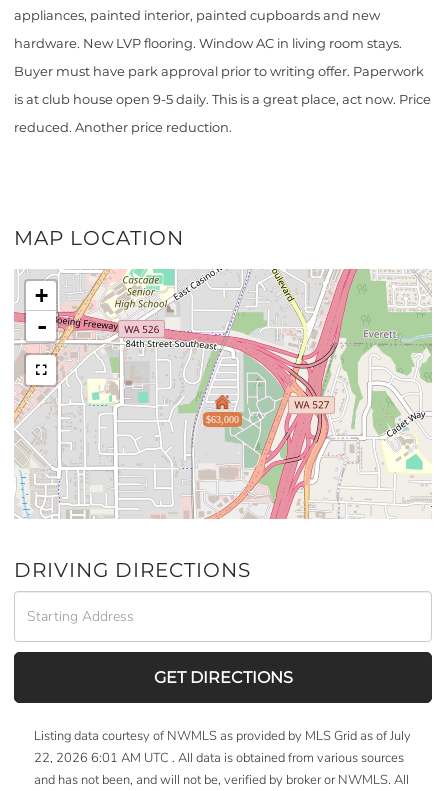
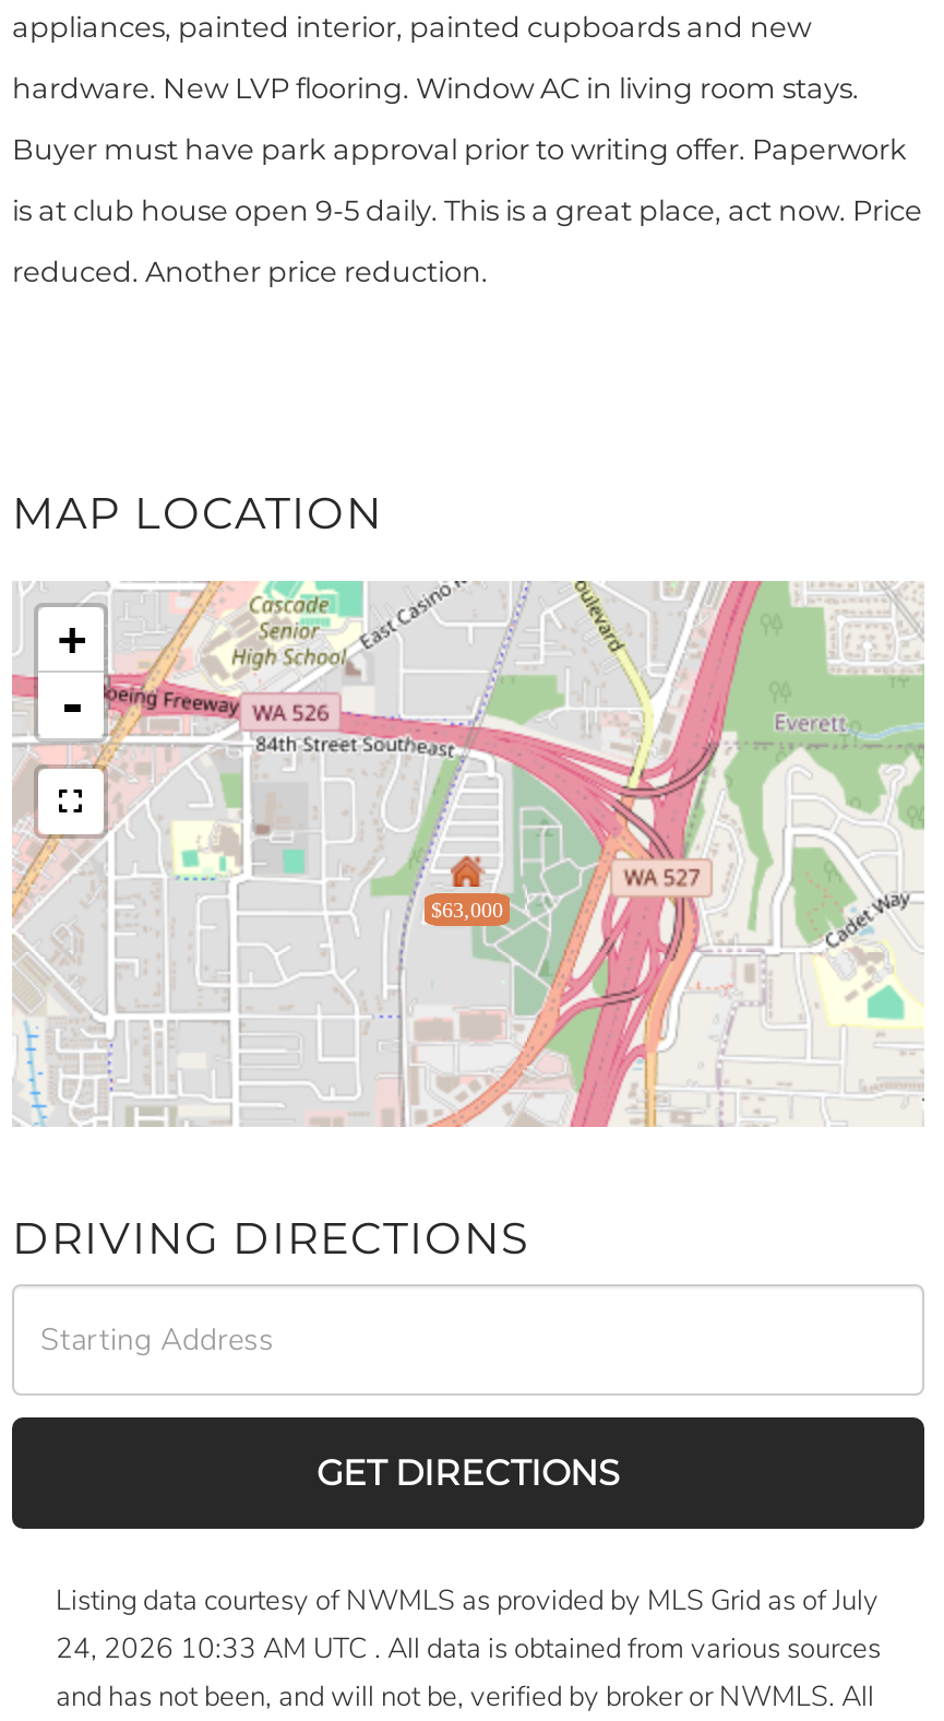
[34,749,404,767] 22, 2026 6:01 AM UTC . All data is obtained from various sources -> [56,1629,881,1668] 24, 2026 10:33 AM UTC . All data is obtained from various sources

